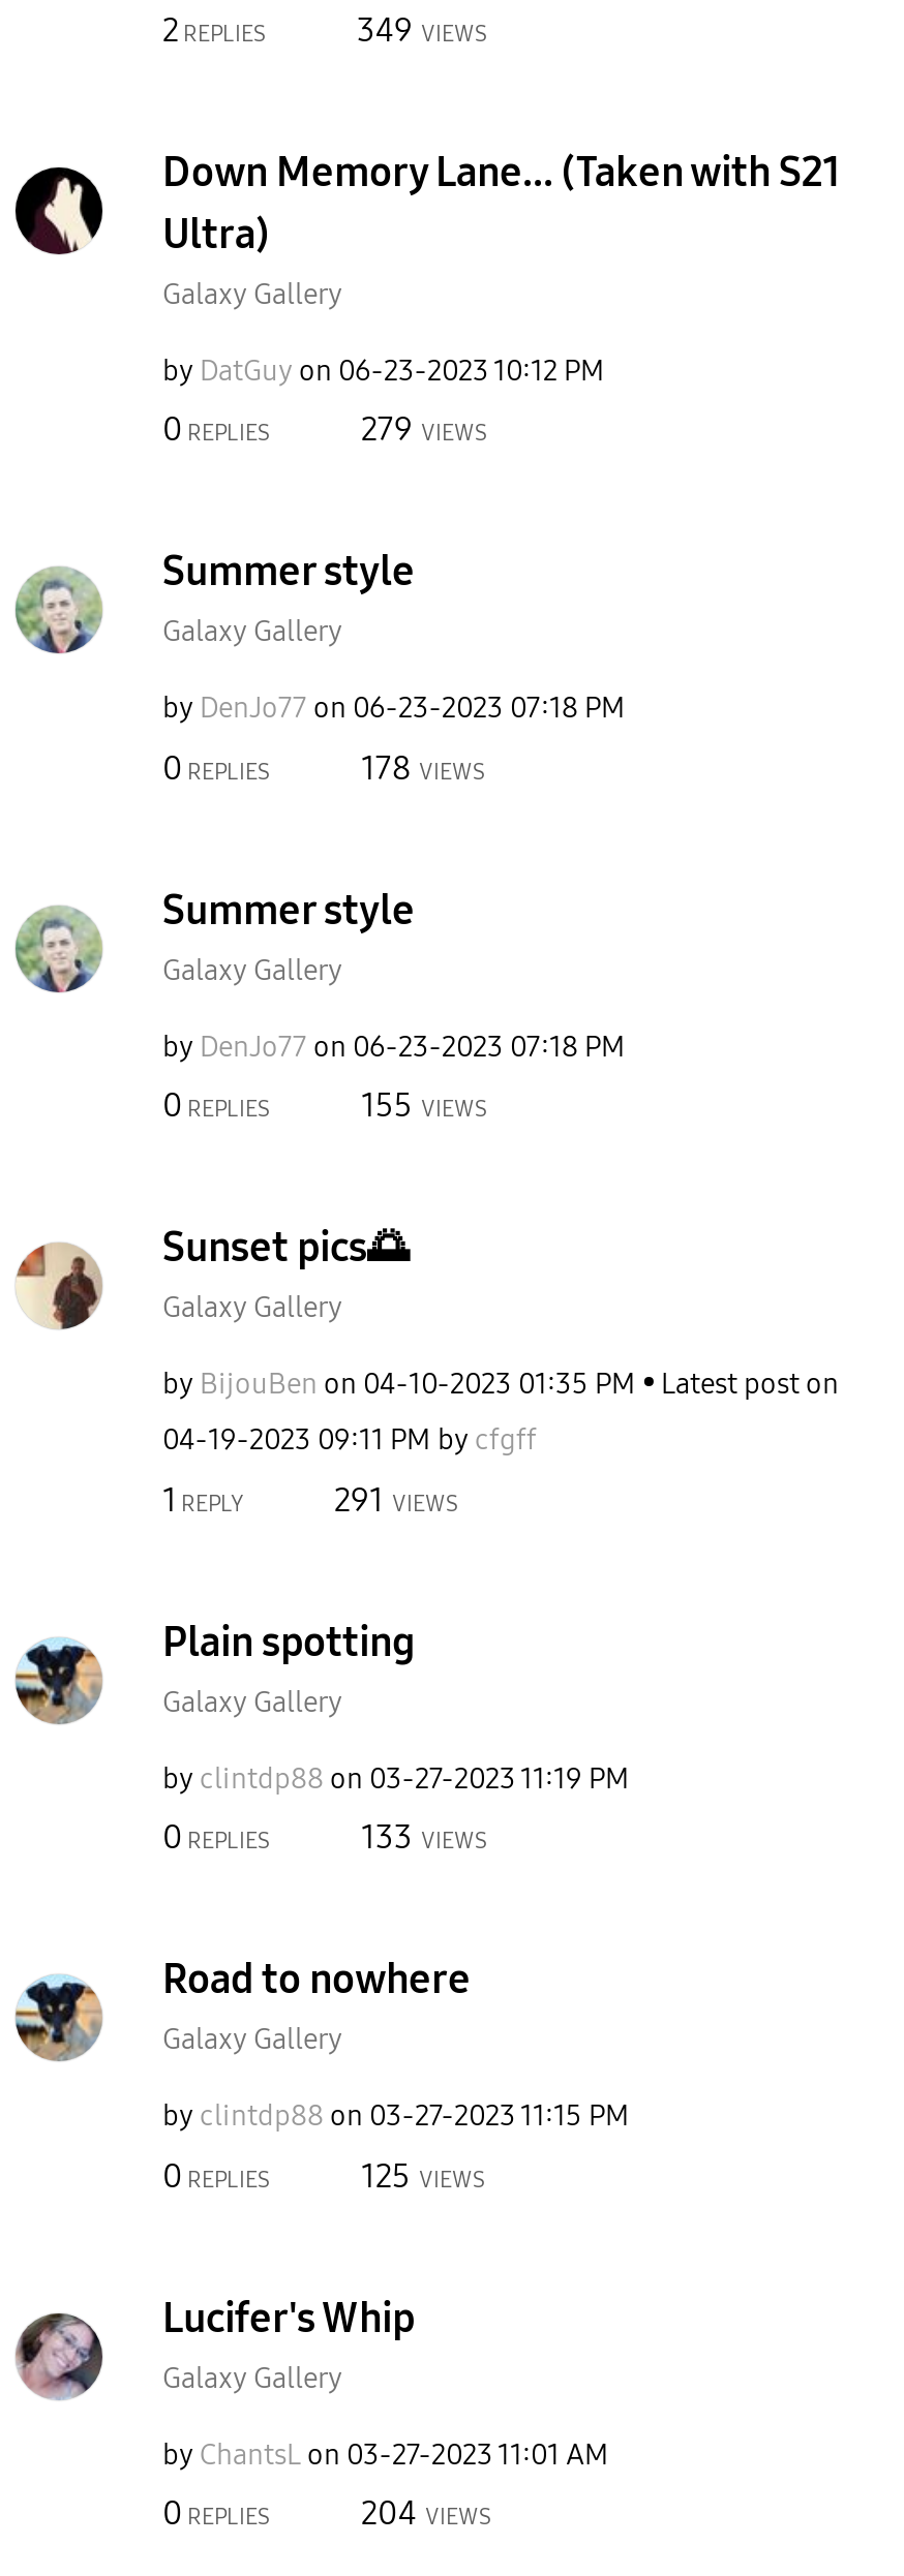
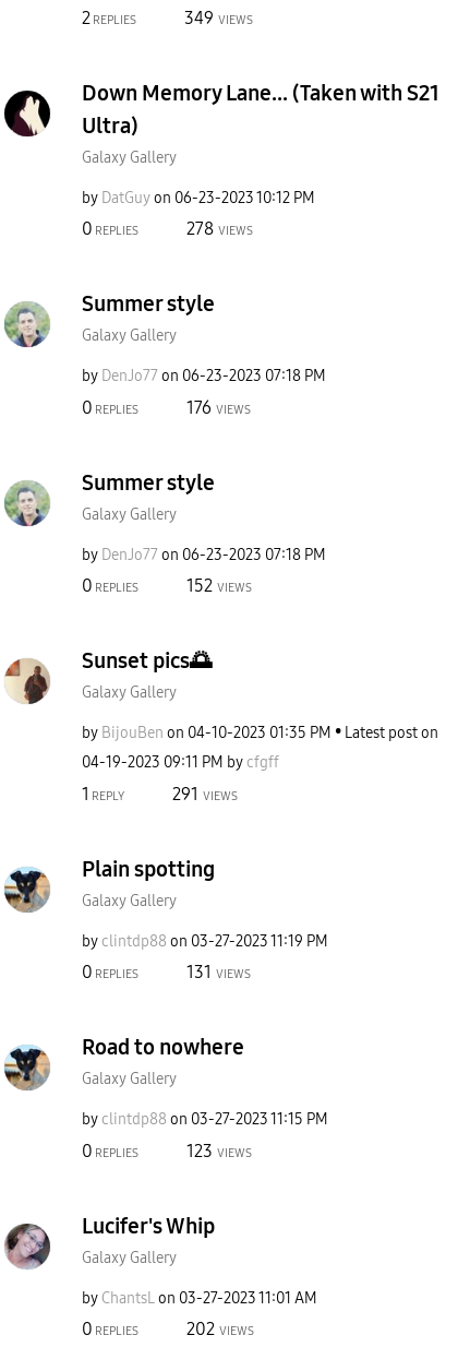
[361,410,487,449] 279 VIEWS -> [186,219,253,239] 278 VIEWS
[361,748,485,787] 178 VIEWS -> [186,397,251,418] 176 VIEWS
[361,1086,487,1125] 155 VIEWS -> [186,576,252,596] 152 VIEWS
[361,1818,487,1857] 133 VIEWS -> [186,962,251,983] 131 VIEWS
[361,2156,485,2195] 125 VIEWS -> [186,1140,252,1161] 123 VIEWS
[361,2494,491,2533] 204 VIEWS -> [186,1319,254,1340] 202 VIEWS

